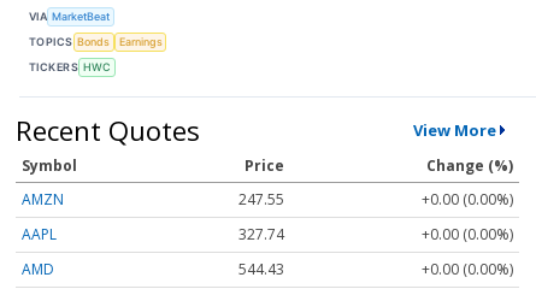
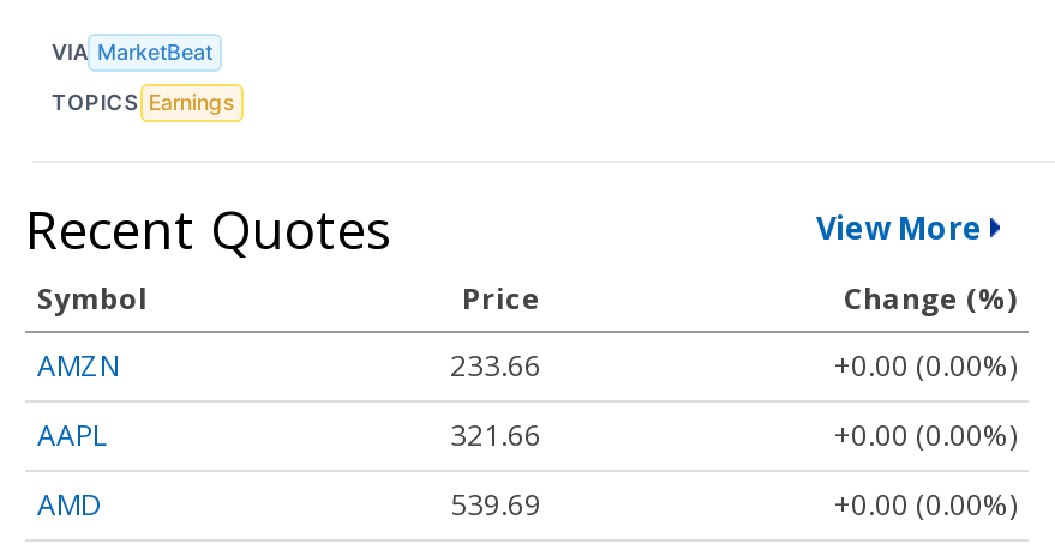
[29,35,162,74] TOPICS Bonds | Earnings | TICKERS HWC -> [52,89,235,116] TOPICS Earnings
[238,188,284,209] 247.55 -> [450,344,541,385] 233.66
[238,223,284,244] 327.74 -> [450,413,541,454] 321.66
[238,258,284,279] 544.43 -> [450,483,541,524] 539.69

